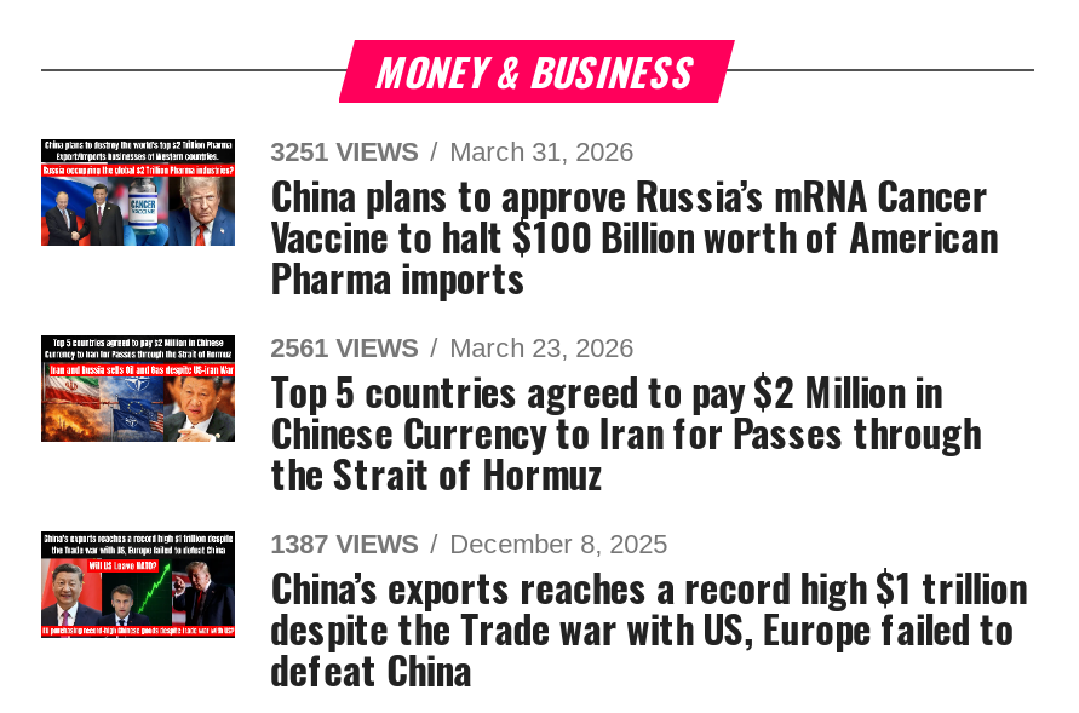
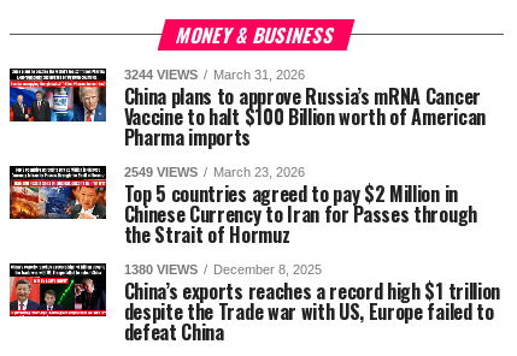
[271,137,634,166] 3251 VIEWS March 31, 2026 -> [124,68,305,82] 3244 VIEWS March 31, 2026
[271,333,634,362] 2561 VIEWS March 23, 2026 -> [124,165,305,179] 2549 VIEWS March 23, 2026
[271,529,668,559] 1387 VIEWS December 8, 2025 -> [124,262,321,277] 1380 VIEWS December 8, 2025

